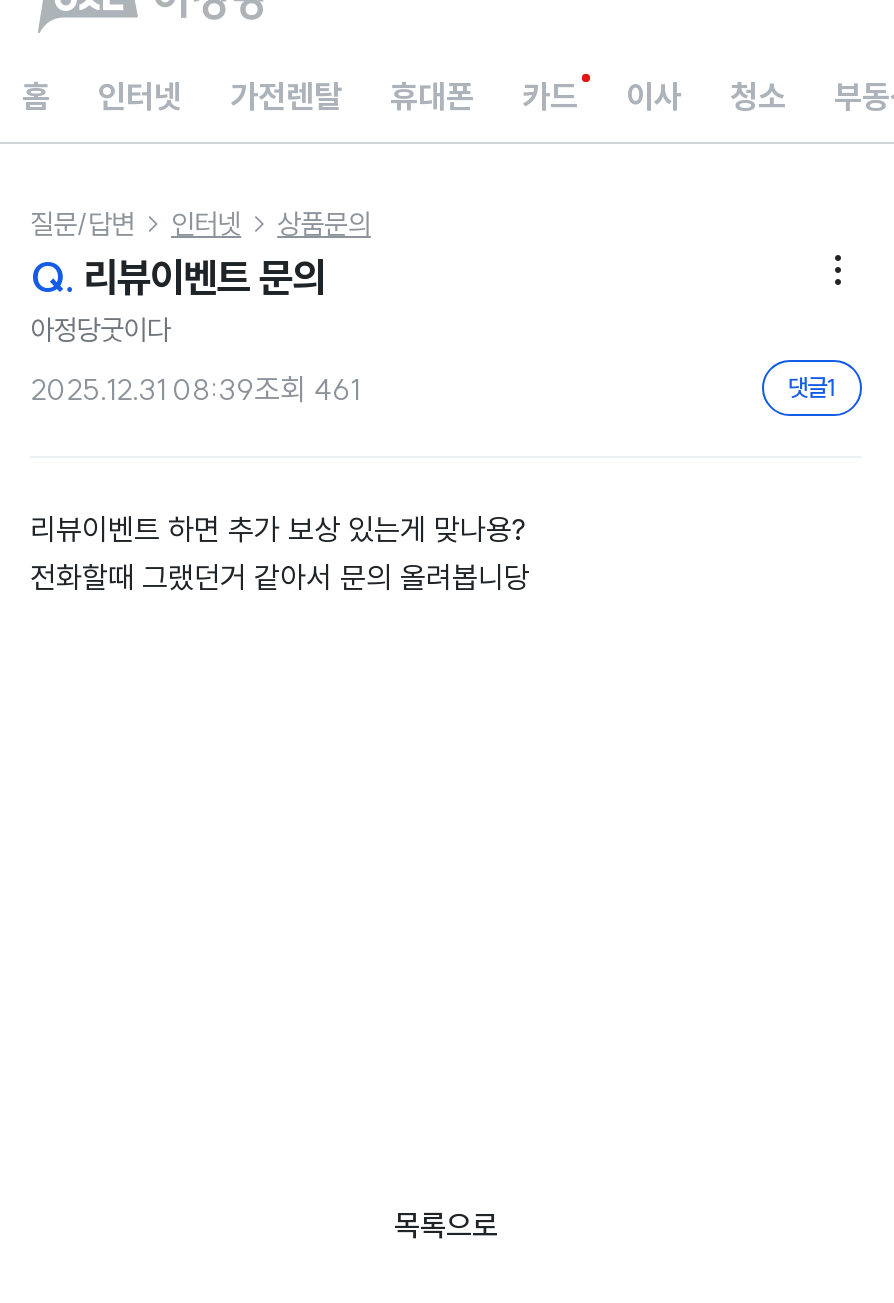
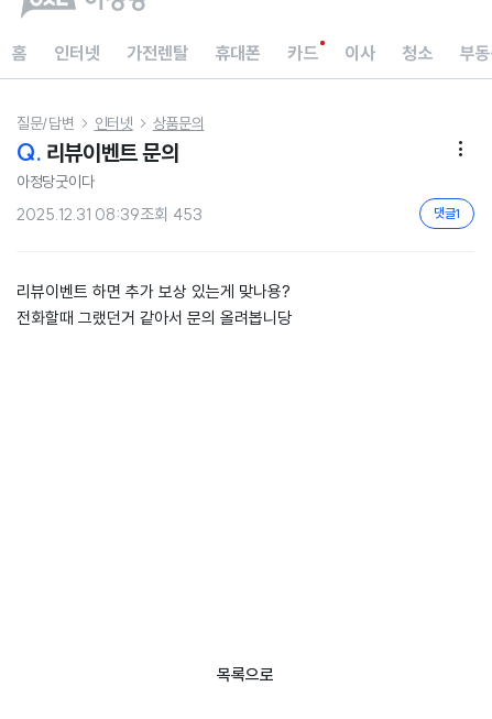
[30,370,360,408] 2025.12.31 08:39조회 461 -> [17,204,203,225] 2025.12.31 08:39조회 453

